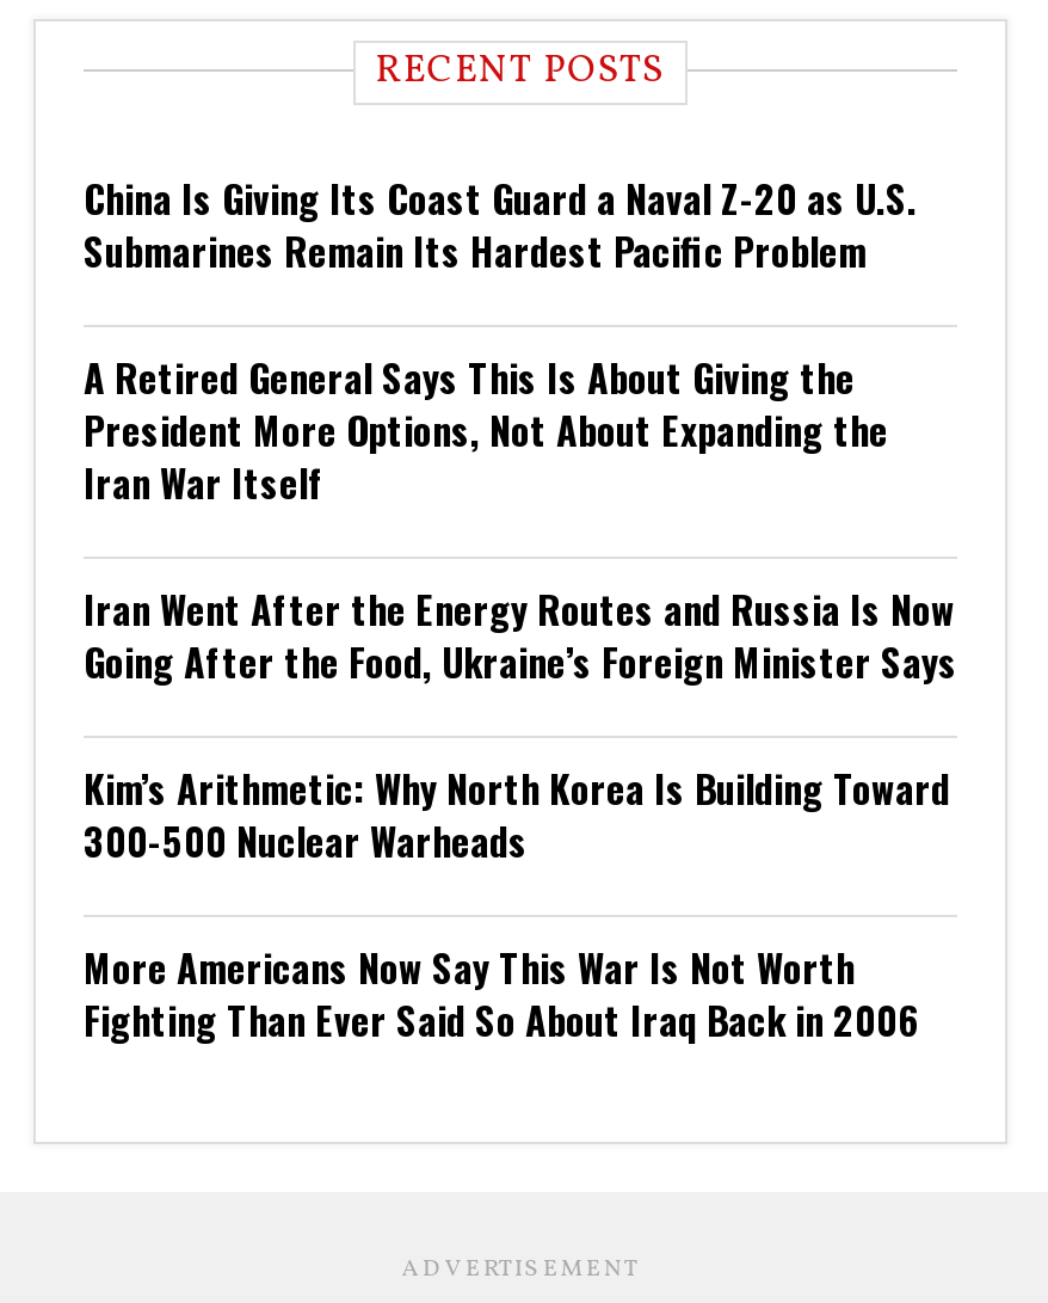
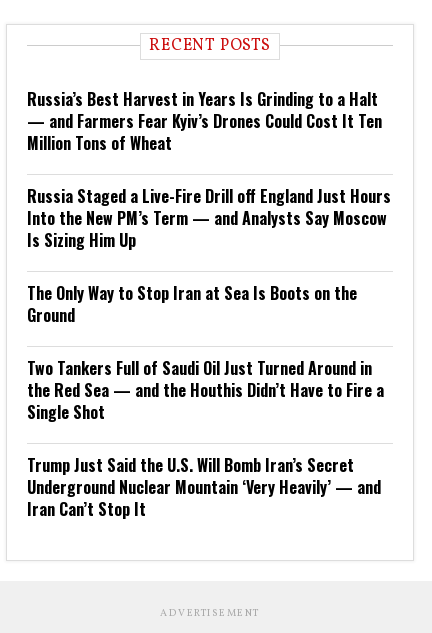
[84,171,917,281] China Is Giving Its Coast Guard a Naval Z-20 as U.S. | Submarines Remain Its Hardest Pacific Problem -> [27,87,382,155] Russia’s Best Harvest in Years Is Grinding to a Halt | — and Farmers Fear Kyiv’s Drones Could Cost It Ten | Million Tons of Wheat
[84,350,888,513] A Retired General Says This Is About Giving the | President More Options, Not About Expanding the | Iran War Itself -> [27,184,391,252] Russia Staged a Live-Fire Drill off England Just Hours | Into the New PM’s Term — and Analysts Say Moscow | Is Sizing Him Up
[84,582,957,692] Iran Went After the Energy Routes and Russia Is Now | Going After the Food, Ukraine’s Foreign Minister Says -> [27,281,357,327] The Only Way to Stop Iran at Sea Is Boots on the | Ground
[84,761,950,871] Kim’s Arithmetic: Why North Korea Is Building Toward | 300-500 Nuclear Warheads -> [27,356,384,424] Two Tankers Full of Saudi Oil Just Turned Around in | the Red Sea — and the Houthis Didn’t Have to Fire a | Single Shot
[84,940,919,1050] More Americans Now Say This War Is Not Worth | Fighting Than Ever Said So About Iraq Back in 2006 -> [27,453,381,521] Trump Just Said the U.S. Will Bomb Iran’s Secret | Underground Nuclear Mountain ‘Very Heavily’ — and | Iran Can’t Stop It

